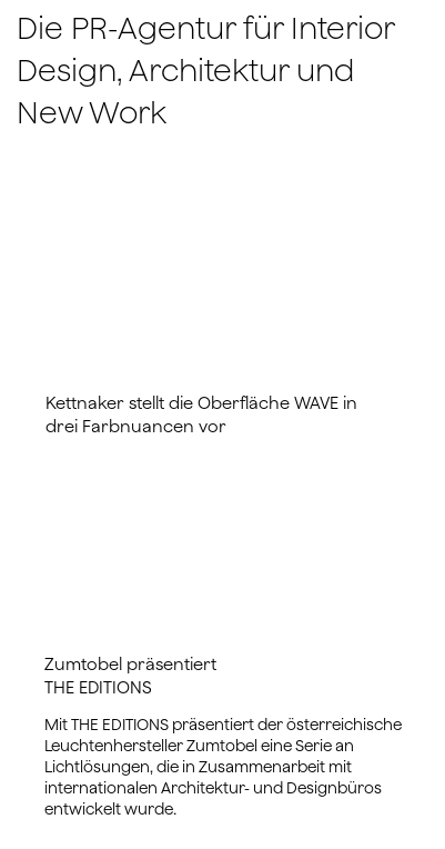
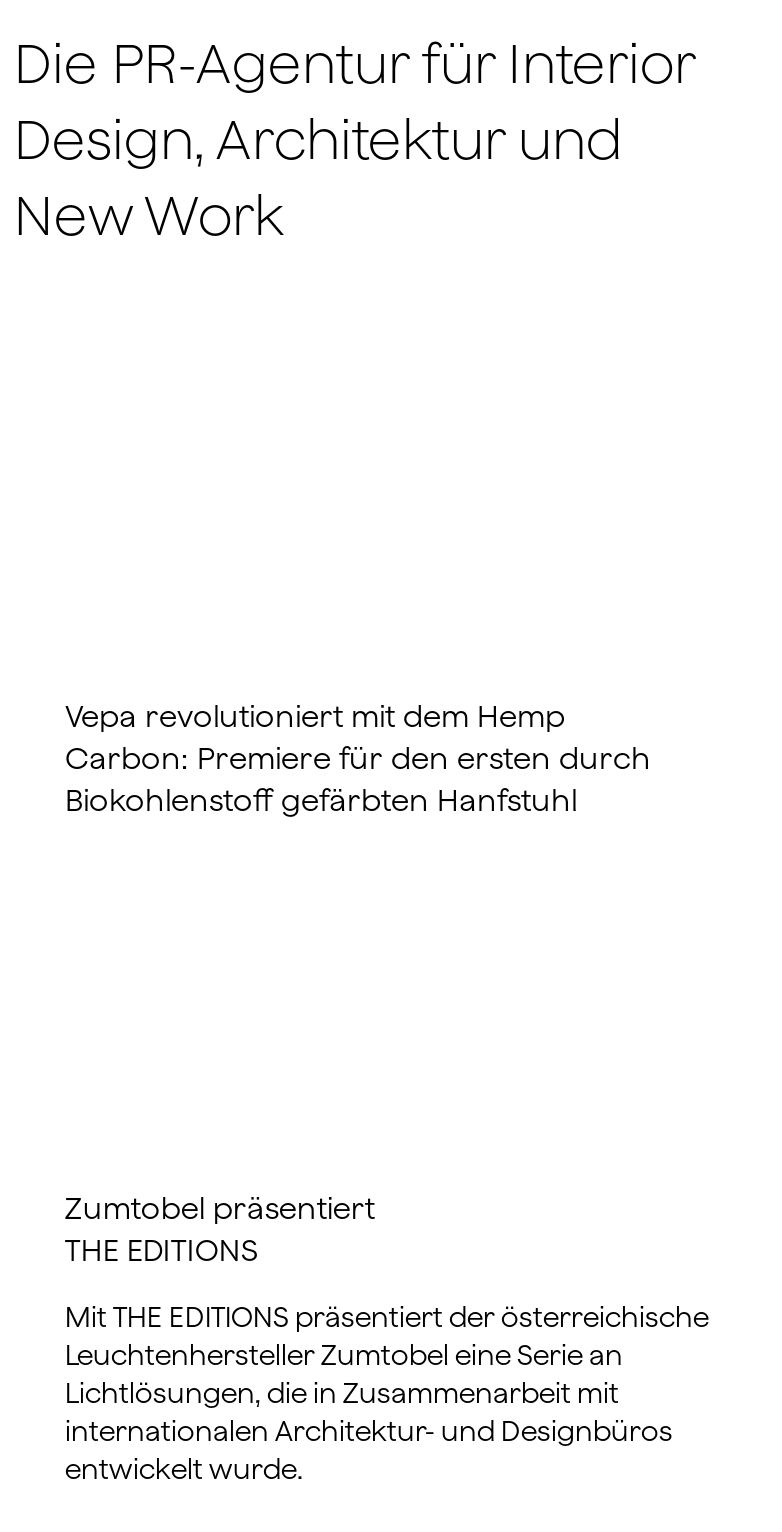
[45,393,357,435] Kettnaker stellt die Oberfläche WAVE in | drei Farbnuancen vor -> [65,700,651,818] Vepa revolutioniert mit dem Hemp | Carbon: Premiere für den ersten durch | Biokohlenstoff gefärbten Hanfstuhl

